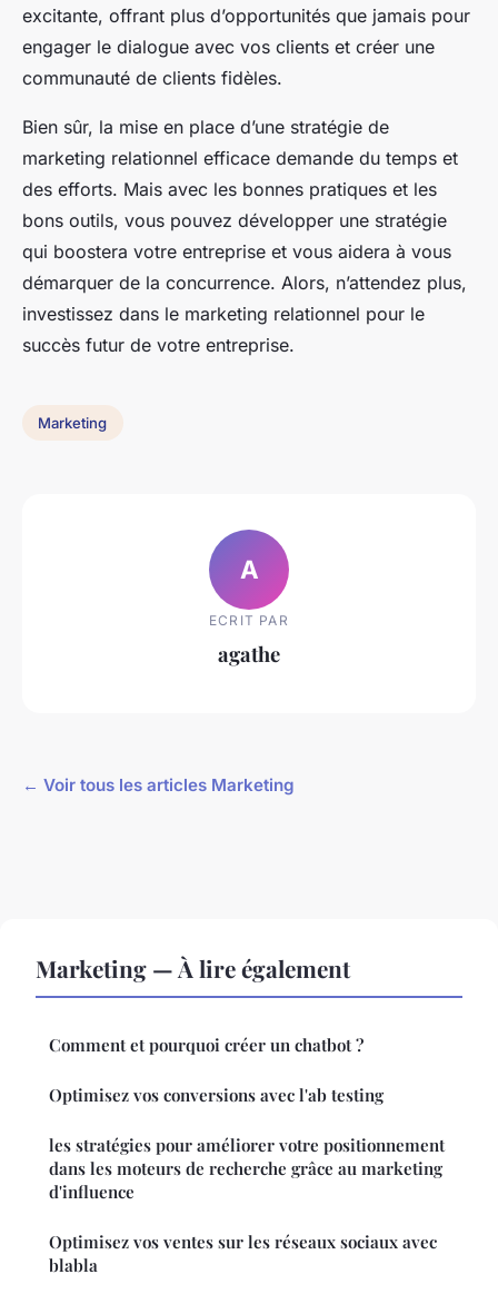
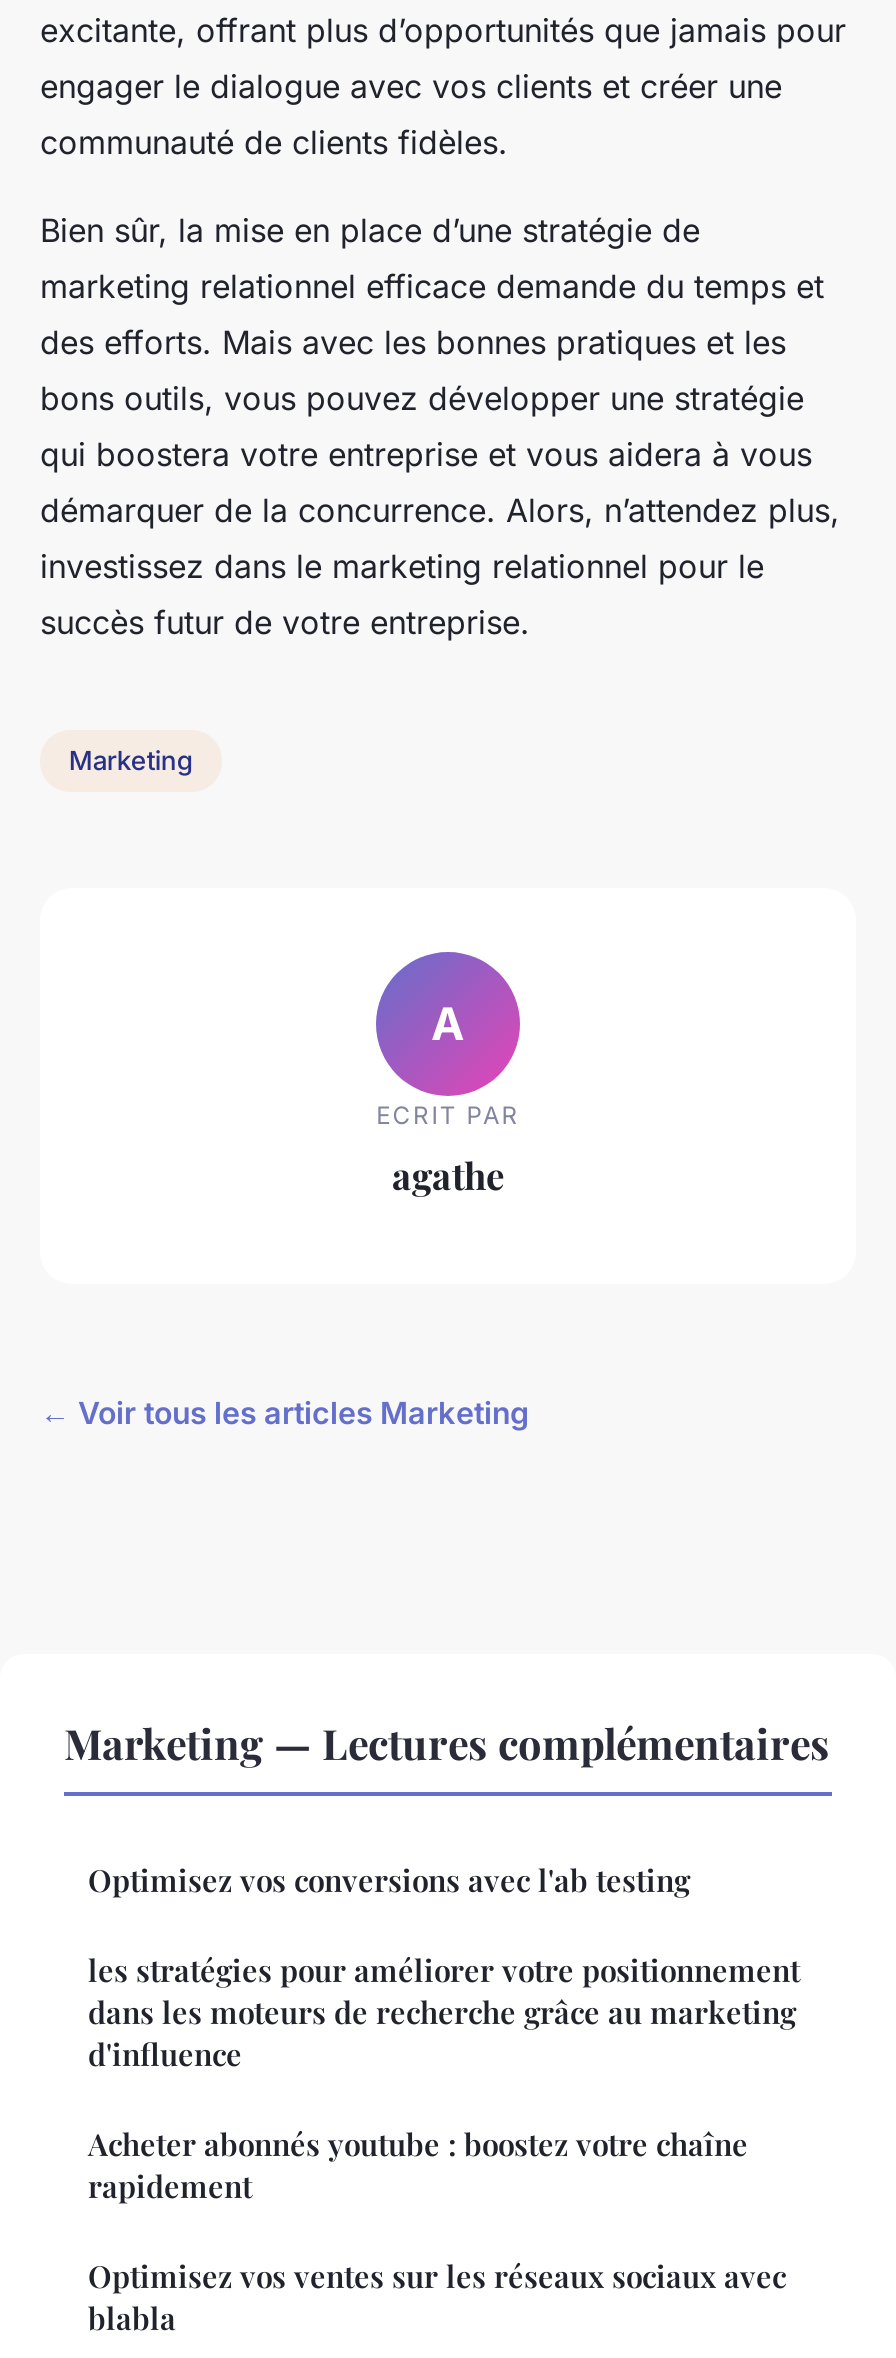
[36,953,363,1056] Marketing — À lire également | Comment et pourquoi créer un chatbot ? -> [64,1713,830,1769] Marketing — Lectures complémentaires
moved [49,1084,445,1203] -> [88,1859,800,2073]: Optimisez vos conversions avec l'ab testing | les stratégies pour améliorer votre positionnement | dans les moteurs de recherche grâce au marketing | d'influence
none -> [88,2123,748,2205] Acheter abonnés youtube : boostez votre chaîne | rapidement

